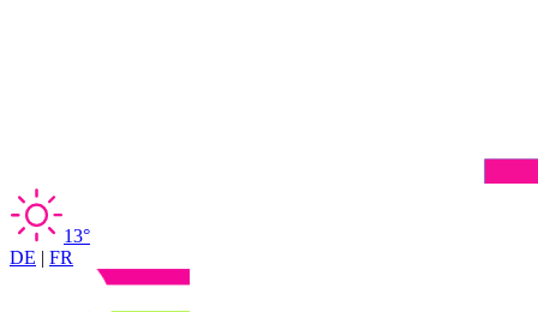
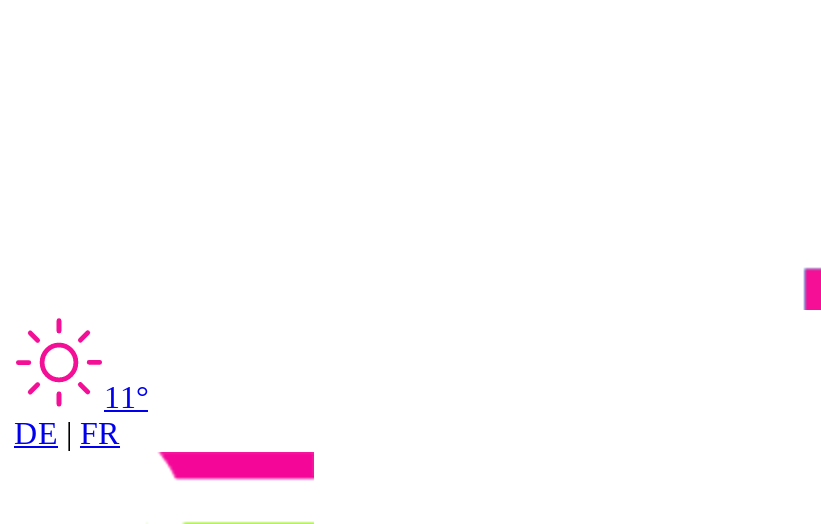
[64,226,90,246] 13° -> [104,380,148,414] 11°

